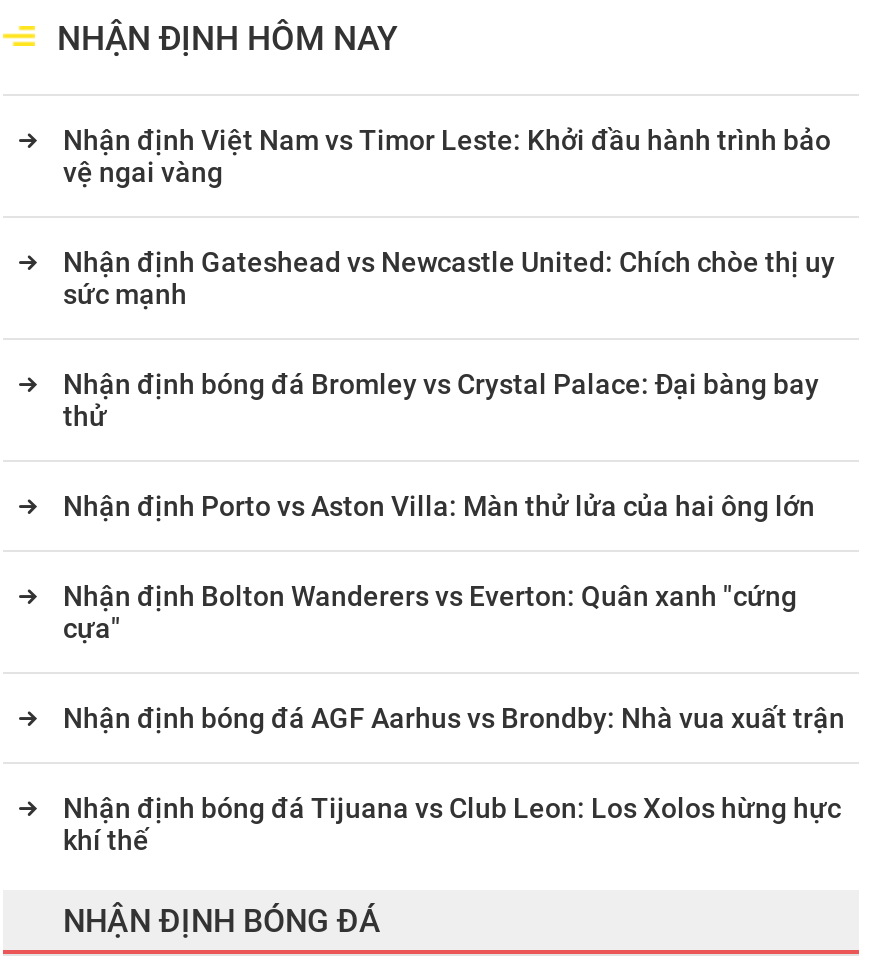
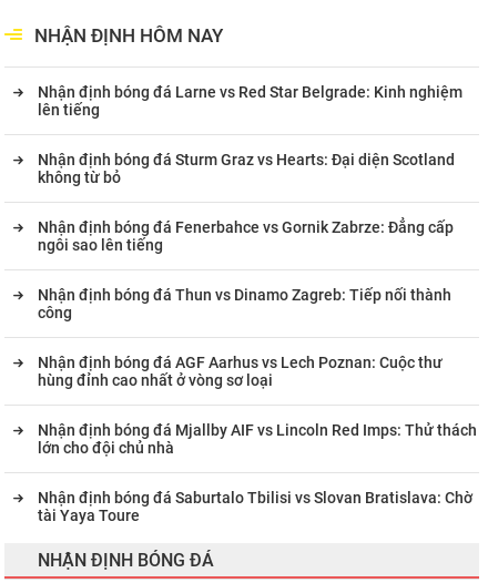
[63,125,831,189] Nhận định Việt Nam vs Timor Leste: Khởi đầu hành trình bảo | vệ ngai vàng -> [38,84,462,119] Nhận định bóng đá Larne vs Red Star Belgrade: Kinh nghiệm | lên tiếng
[63,247,835,311] Nhận định Gateshead vs Newcastle United: Chích chòe thị uy | sức mạnh -> [38,151,455,187] Nhận định bóng đá Sturm Graz vs Hearts: Đại diện Scotland | không từ bỏ
[63,369,819,433] Nhận định bóng đá Bromley vs Crystal Palace: Đại bàng bay | thử -> [38,219,454,254] Nhận định bóng đá Fenerbahce vs Gornik Zabrze: Đẳng cấp | ngôi sao lên tiếng
[63,491,815,523] Nhận định Porto vs Aston Villa: Màn thử lửa của hai ông lớn -> [38,286,451,322] Nhận định bóng đá Thun vs Dinamo Zagreb: Tiếp nối thành | công
[63,581,797,645] Nhận định Bolton Wanderers vs Everton: Quân xanh "cứng | cựa" -> [38,354,443,389] Nhận định bóng đá AGF Aarhus vs Lech Poznan: Cuộc thư | hùng đỉnh cao nhất ở vòng sơ loại
[63,703,845,735] Nhận định bóng đá AGF Aarhus vs Brondby: Nhà vua xuất trận -> [38,422,477,457] Nhận định bóng đá Mjallby AIF vs Lincoln Red Imps: Thử thách | lớn cho đội chủ nhà
[63,793,841,857] Nhận định bóng đá Tijuana vs Club Leon: Los Xolos hừng hực | khí thế -> [38,489,472,525] Nhận định bóng đá Saburtalo Tbilisi vs Slovan Bratislava: Chờ | tài Yaya Toure

